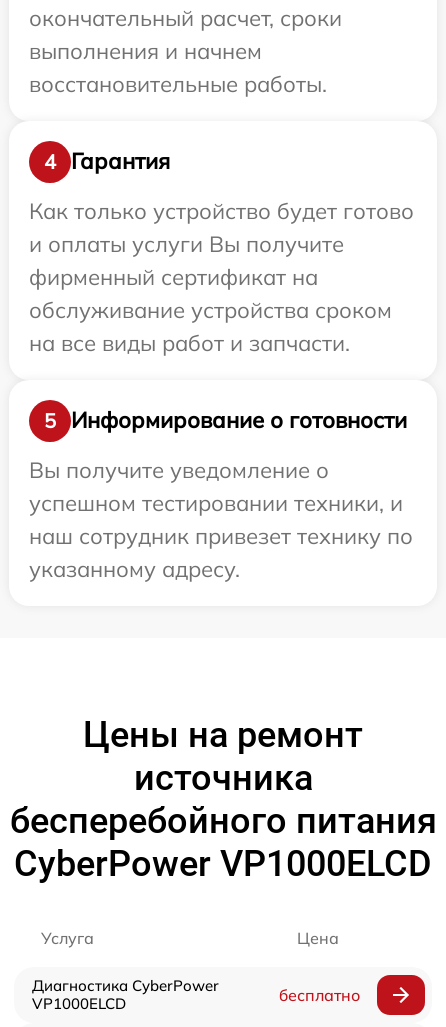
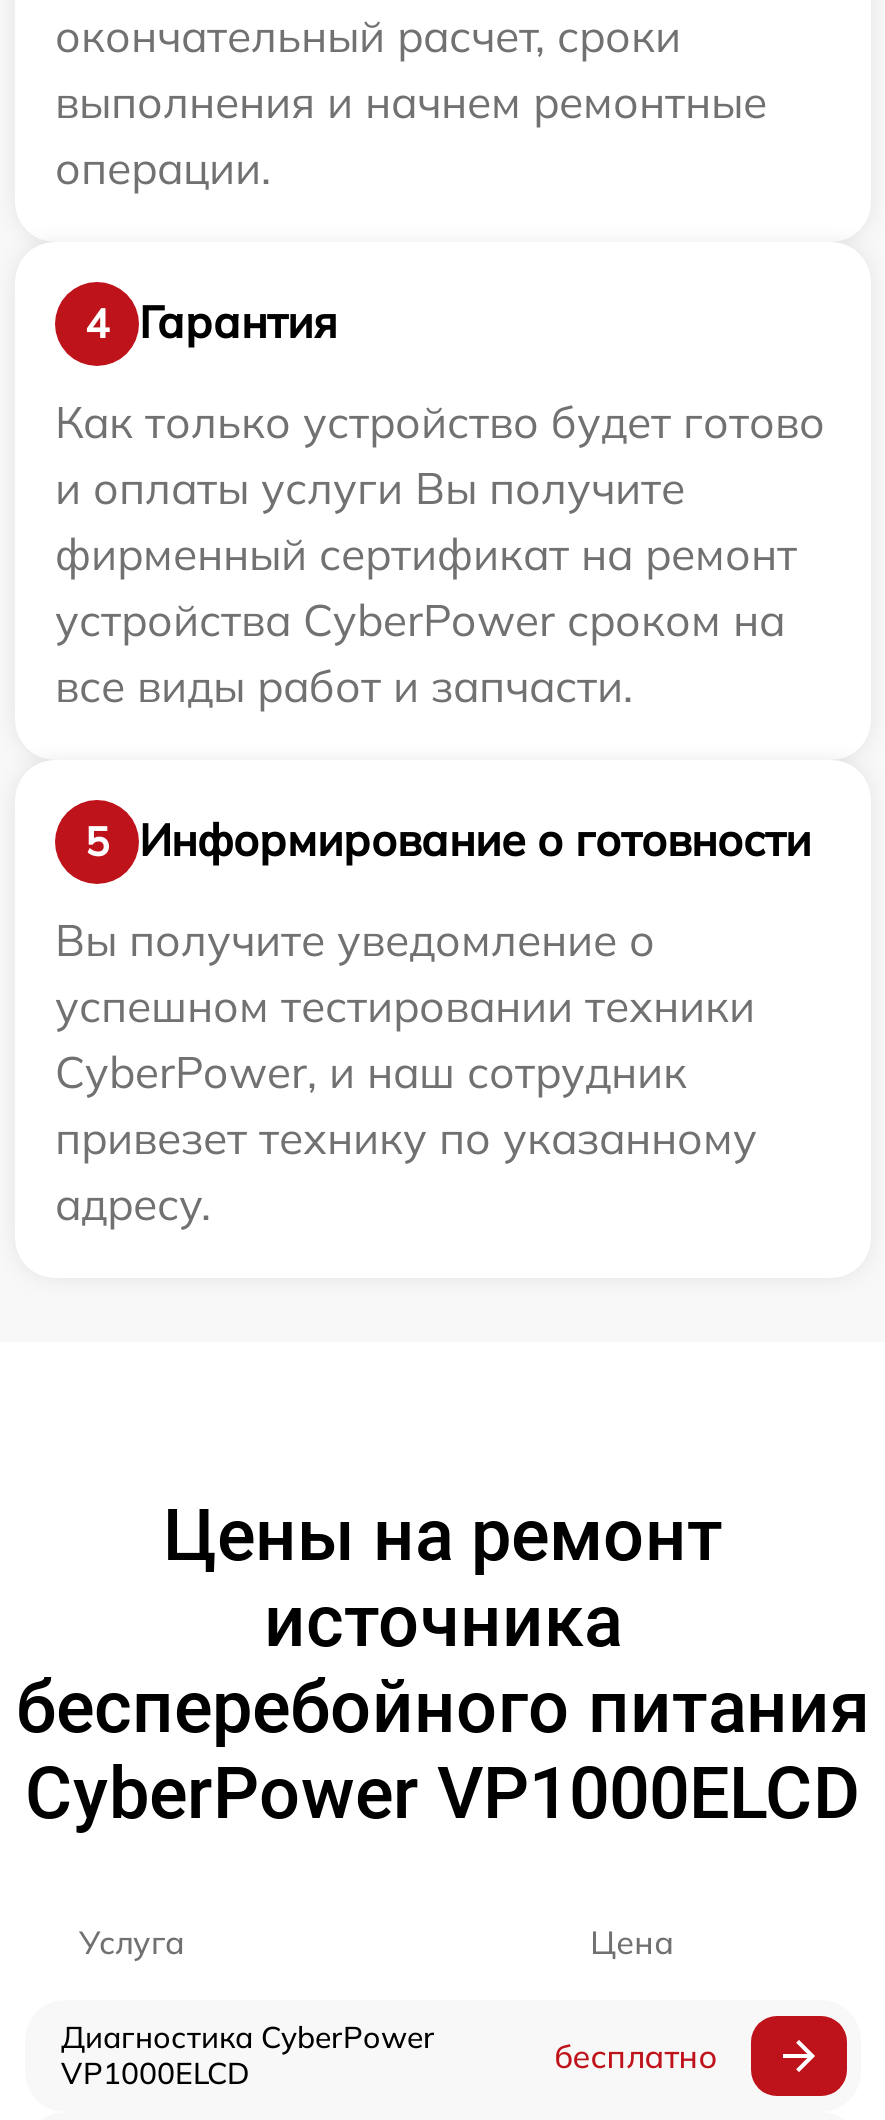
[29,37,327,98] выполнения и начнем | восстановительные работы. -> [55,74,767,196] выполнения и начнем ремонтные | операции.
[29,263,392,357] фирменный сертификат на | обслуживание устройства сроком | на все виды работ и запчасти. -> [55,526,797,714] фирменный сертификат на ремонт | устройства CyberPower сроком на | все виды работ и запчасти.
[29,489,413,583] успешном тестировании техники, и | наш сотрудник привезет технику по | указанному адресу. -> [55,978,757,1232] успешном тестировании техники | CyberPower, и наш сотрудник | привезет технику по указанному | адресу.

